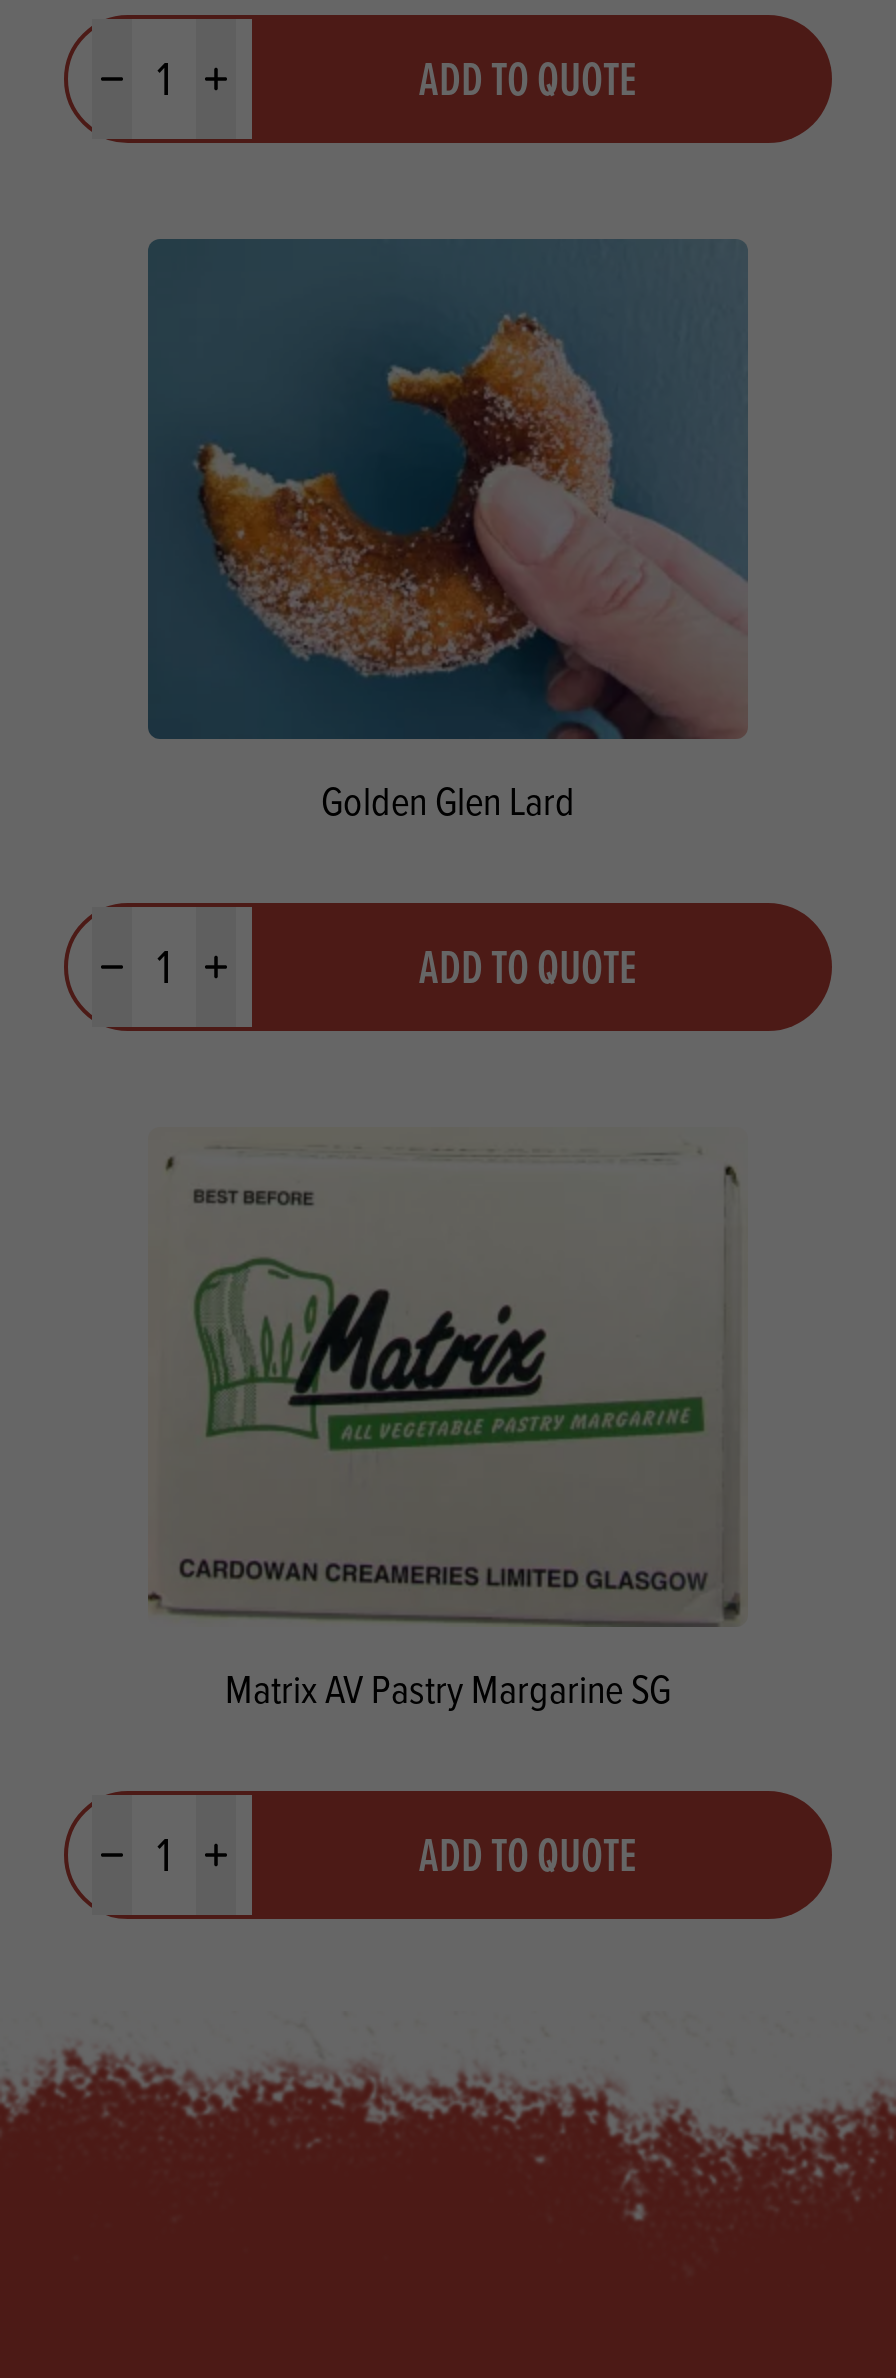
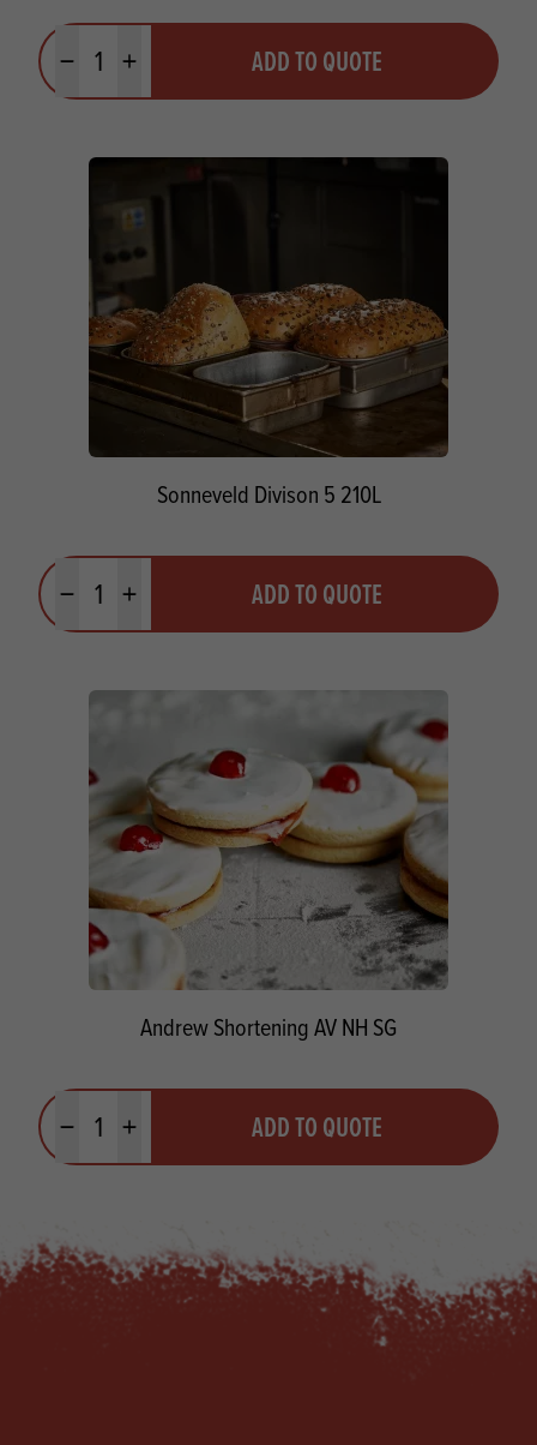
[146,237,750,826] [image] | Golden Glen Lard -> [88,156,449,510] [image] | Sonneveld Divison 5 210L
[148,1129,748,1714] [image] | Matrix AV Pastry Margarine SG -> [88,690,449,1043] [image] | Andrew Shortening AV NH SG

